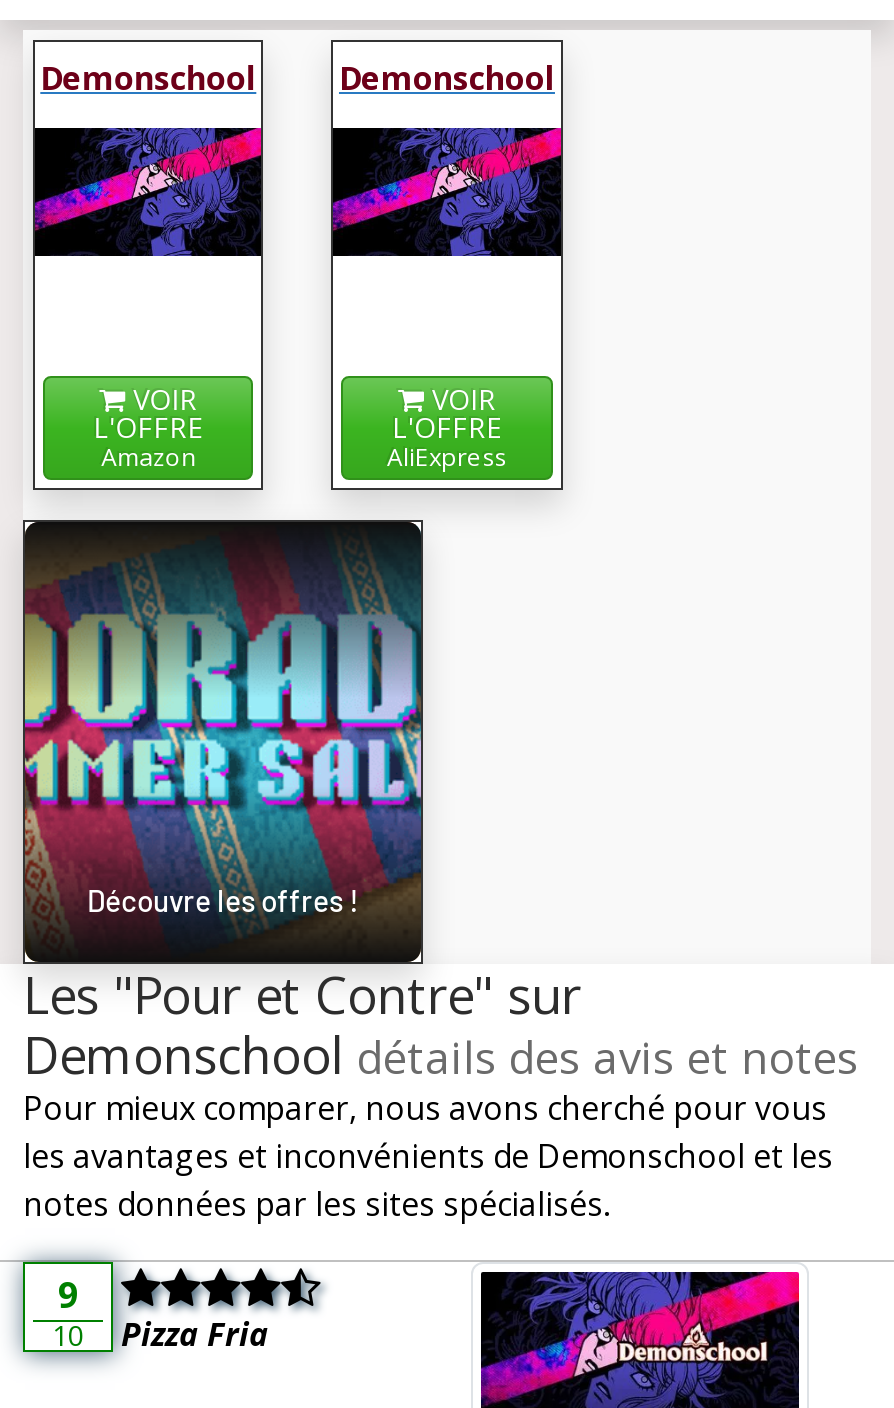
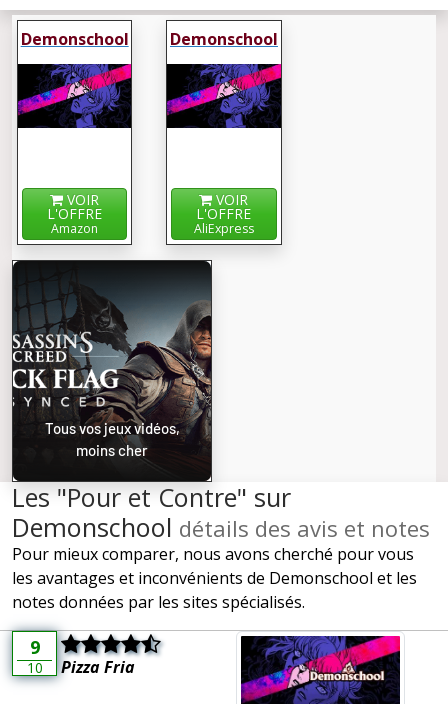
[23,554,423,932] [image] | Découvre les offres ! -> [12,277,212,465] [image] | Tous vos jeux vidéos, | moins cher

